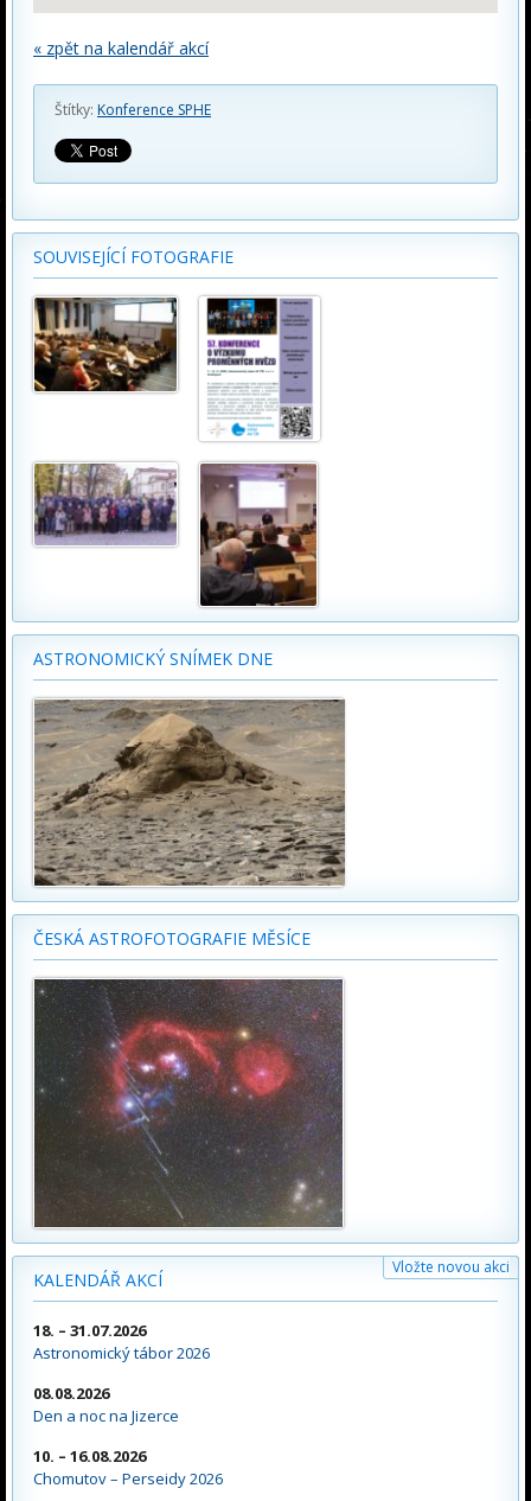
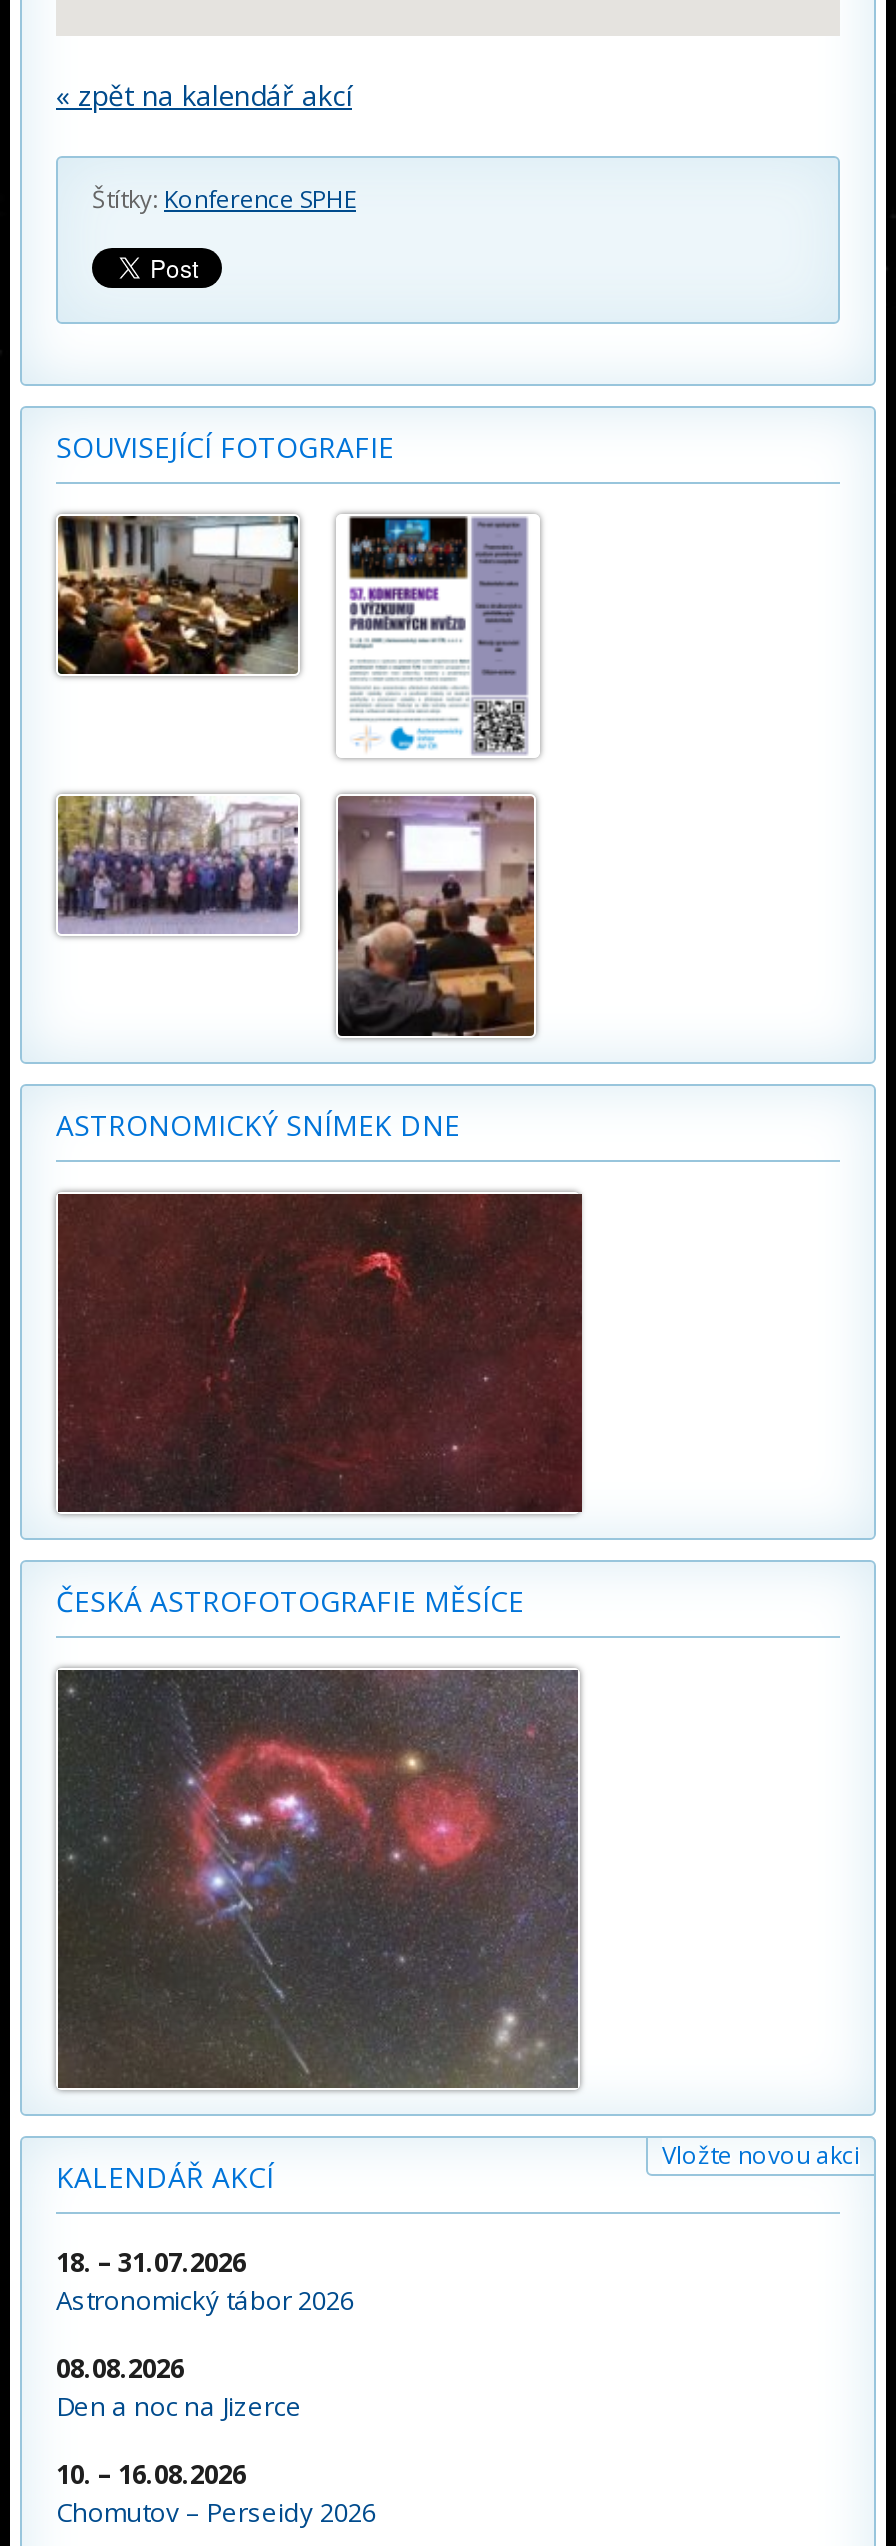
[34,700,345,886] [image] -> [58,1194,582,1512] [image]

